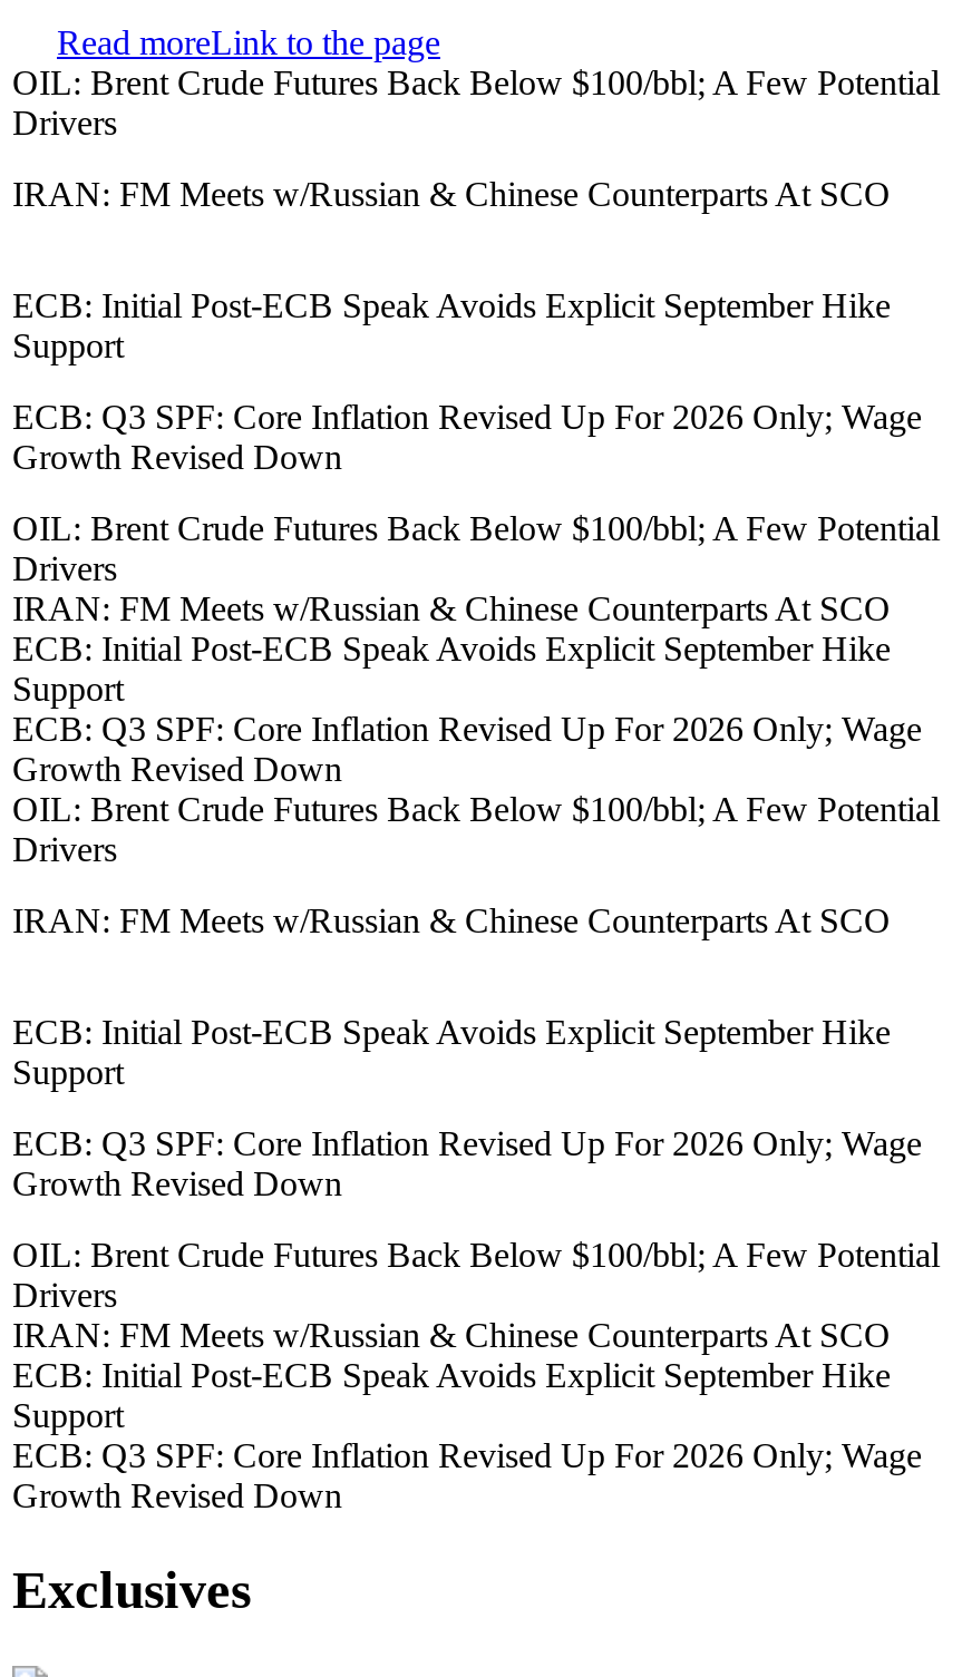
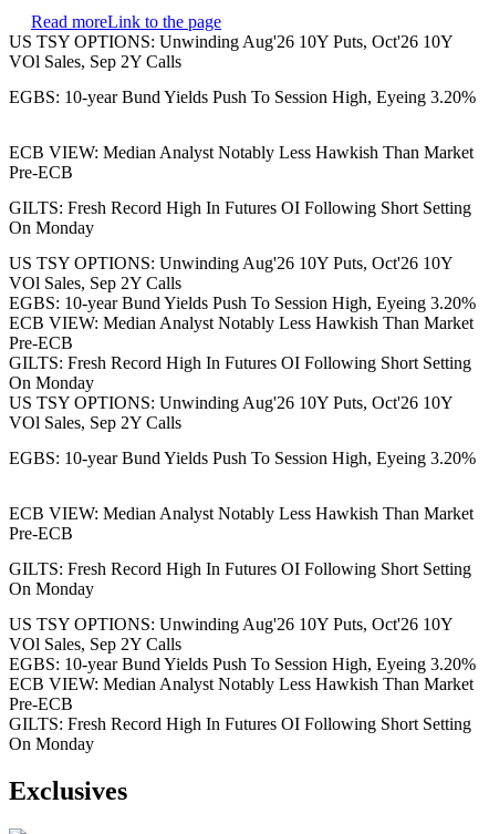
[12,64,940,142] OIL: Brent Crude Futures Back Below $100/bbl; A Few Potential | Drivers -> [9,32,452,71] US TSY OPTIONS: Unwinding Aug'26 10Y Puts, Oct'26 10Y | VOl Sales, Sep 2Y Calls
[12,175,891,213] IRAN: FM Meets w/Russian & Chinese Counterparts At SCO -> [9,88,476,107] EGBS: 10-year Bund Yields Push To Session High, Eyeing 3.20%
[12,287,891,365] ECB: Initial Post-ECB Speak Avoids Explicit September Hike | Support -> [9,143,474,182] ECB VIEW: Median Analyst Notably Less Hawkish Than Market | Pre-ECB
[12,398,922,476] ECB: Q3 SPF: Core Inflation Revised Up For 2026 Only; Wage | Growth Revised Down -> [9,198,471,237] GILTS: Fresh Record High In Futures OI Following Short Setting | On Monday
[12,510,940,868] OIL: Brent Crude Futures Back Below $100/bbl; A Few Potential | Drivers | IRAN: FM Meets w/Russian & Chinese Counterparts At SCO | ECB: Initial Post-ECB Speak Avoids Explicit September Hike | Support | ECB: Q3 SPF: Core Inflation Revised Up For 2026 Only; Wage | Growth Revised Down | OIL: Brent Crude Futures Back Below $100/bbl; A Few Potential | Drivers -> [9,254,476,432] US TSY OPTIONS: Unwinding Aug'26 10Y Puts, Oct'26 10Y | VOl Sales, Sep 2Y Calls | EGBS: 10-year Bund Yields Push To Session High, Eyeing 3.20% | ECB VIEW: Median Analyst Notably Less Hawkish Than Market | Pre-ECB | GILTS: Fresh Record High In Futures OI Following Short Setting | On Monday | US TSY OPTIONS: Unwinding Aug'26 10Y Puts, Oct'26 10Y | VOl Sales, Sep 2Y Calls
[12,902,891,940] IRAN: FM Meets w/Russian & Chinese Counterparts At SCO -> [9,449,476,468] EGBS: 10-year Bund Yields Push To Session High, Eyeing 3.20%
[12,1013,891,1091] ECB: Initial Post-ECB Speak Avoids Explicit September Hike | Support -> [9,504,474,543] ECB VIEW: Median Analyst Notably Less Hawkish Than Market | Pre-ECB
[12,1125,922,1203] ECB: Q3 SPF: Core Inflation Revised Up For 2026 Only; Wage | Growth Revised Down -> [9,560,471,598] GILTS: Fresh Record High In Futures OI Following Short Setting | On Monday
[12,1236,940,1515] OIL: Brent Crude Futures Back Below $100/bbl; A Few Potential | Drivers | IRAN: FM Meets w/Russian & Chinese Counterparts At SCO | ECB: Initial Post-ECB Speak Avoids Explicit September Hike | Support | ECB: Q3 SPF: Core Inflation Revised Up For 2026 Only; Wage | Growth Revised Down -> [9,615,476,753] US TSY OPTIONS: Unwinding Aug'26 10Y Puts, Oct'26 10Y | VOl Sales, Sep 2Y Calls | EGBS: 10-year Bund Yields Push To Session High, Eyeing 3.20% | ECB VIEW: Median Analyst Notably Less Hawkish Than Market | Pre-ECB | GILTS: Fresh Record High In Futures OI Following Short Setting | On Monday

